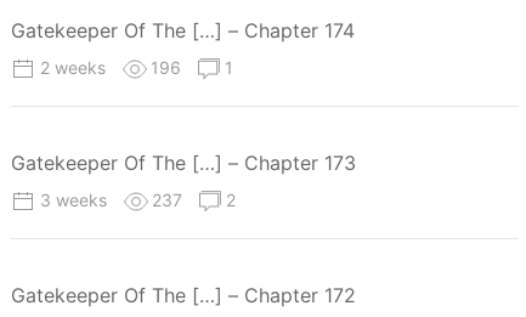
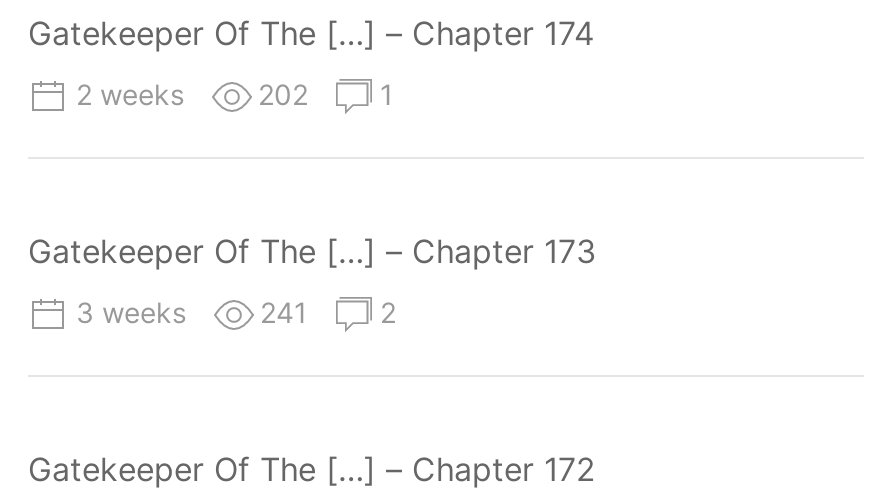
[40,57,233,77] 2 weeks 196 1 -> [76,77,394,111] 2 weeks 202 1
[40,189,236,210] 3 weeks 237 2 -> [76,295,396,329] 3 weeks 241 2

